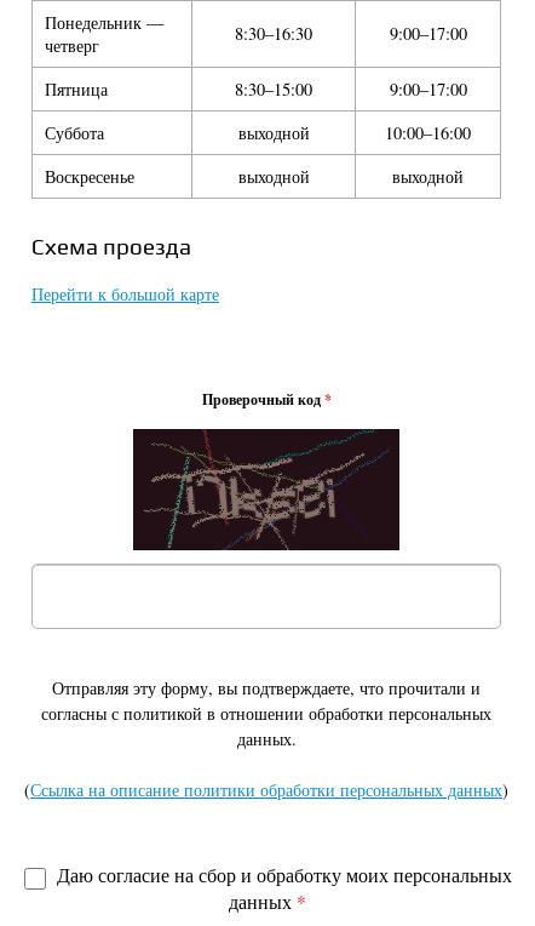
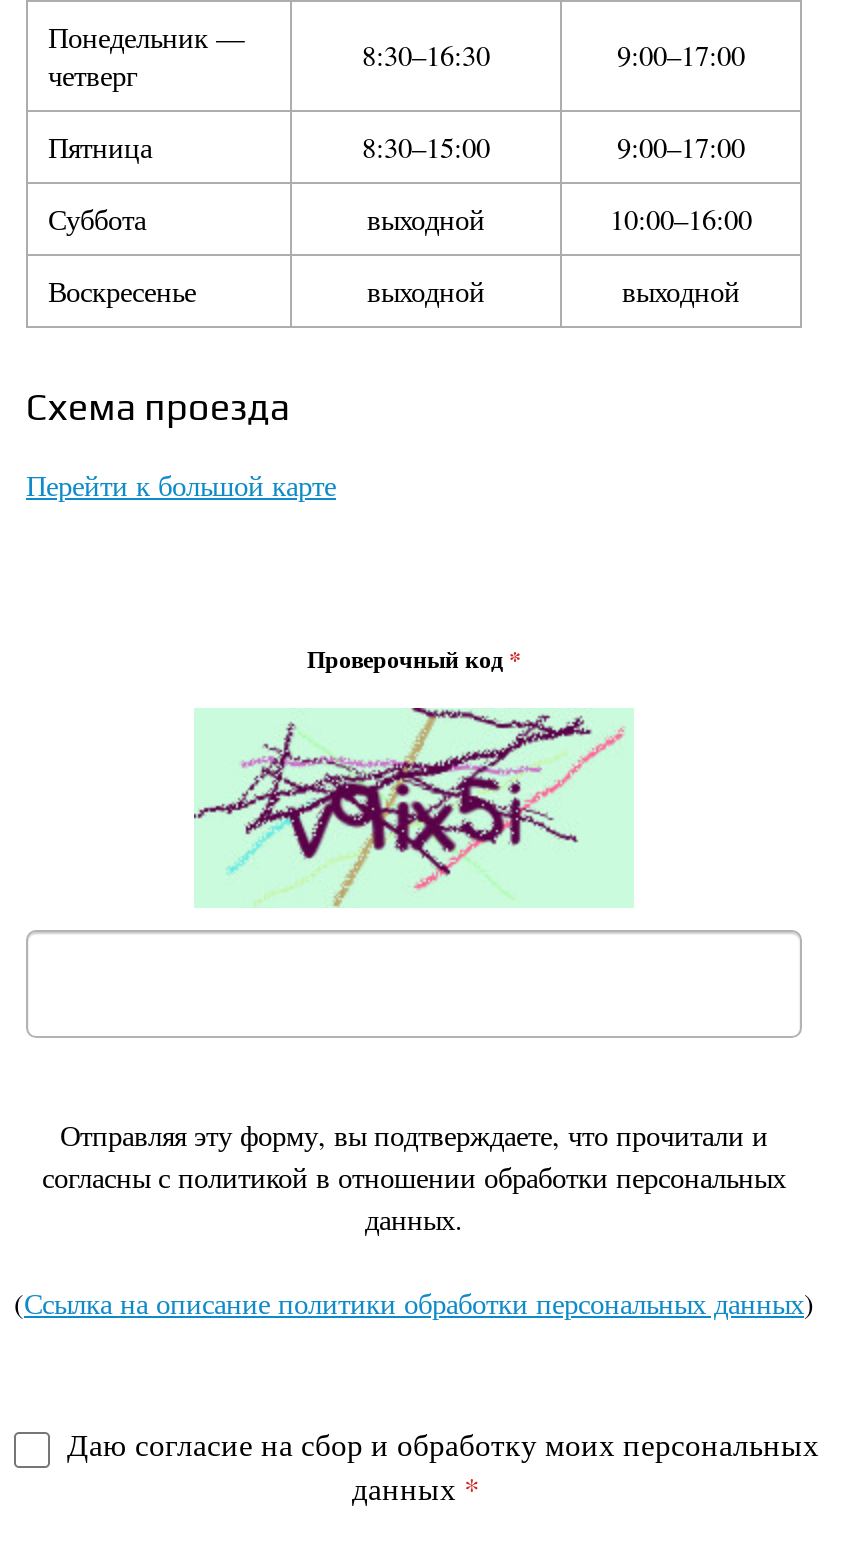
[132,428,401,551] [image] -> [192,706,634,908] [image]

